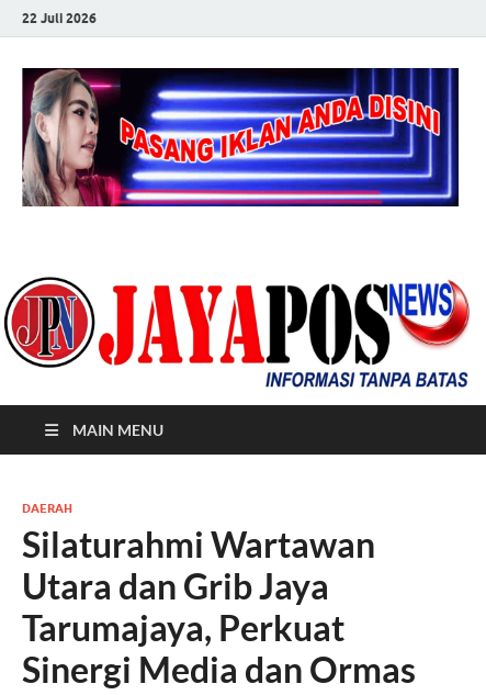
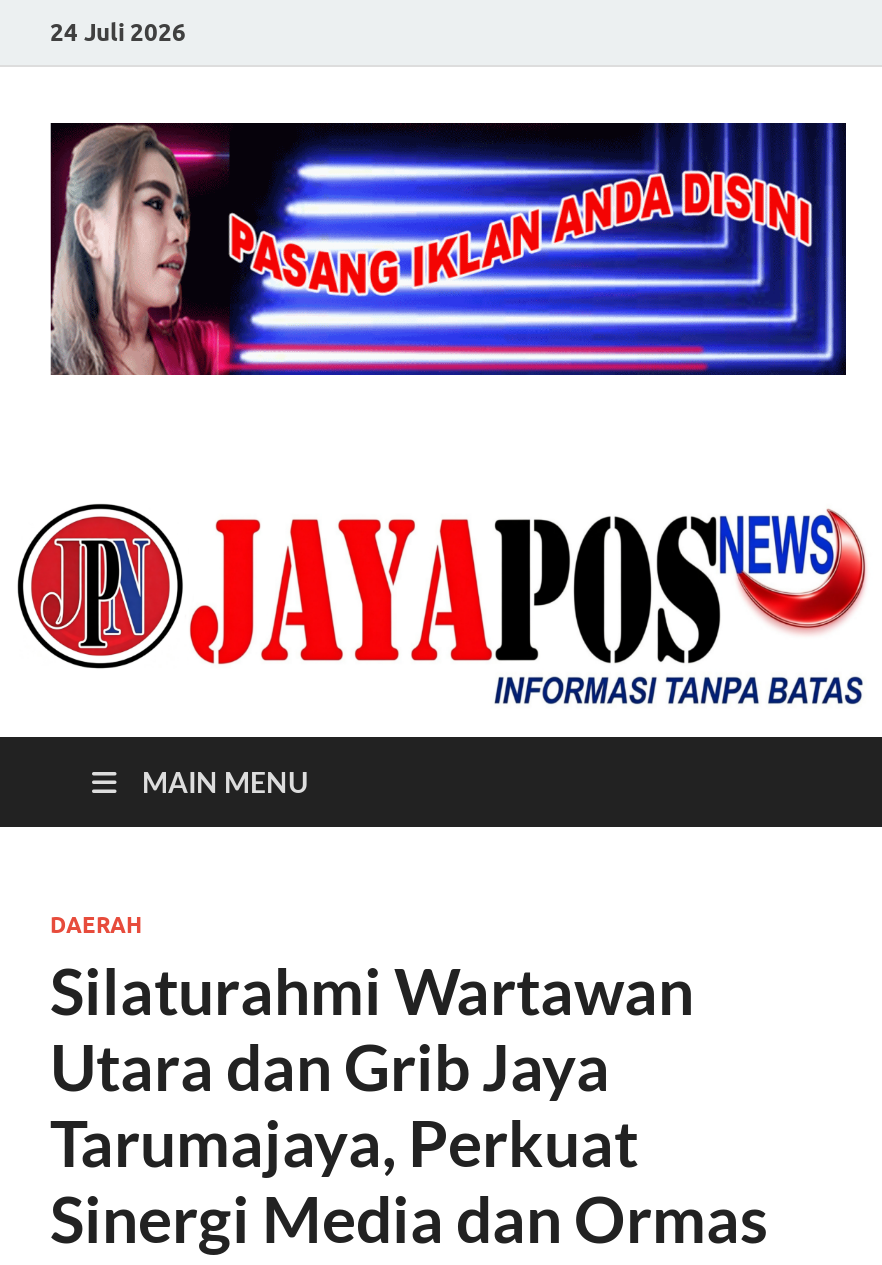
[22,9,97,26] 22 Juli 2026 -> [50,16,186,46] 24 Juli 2026

